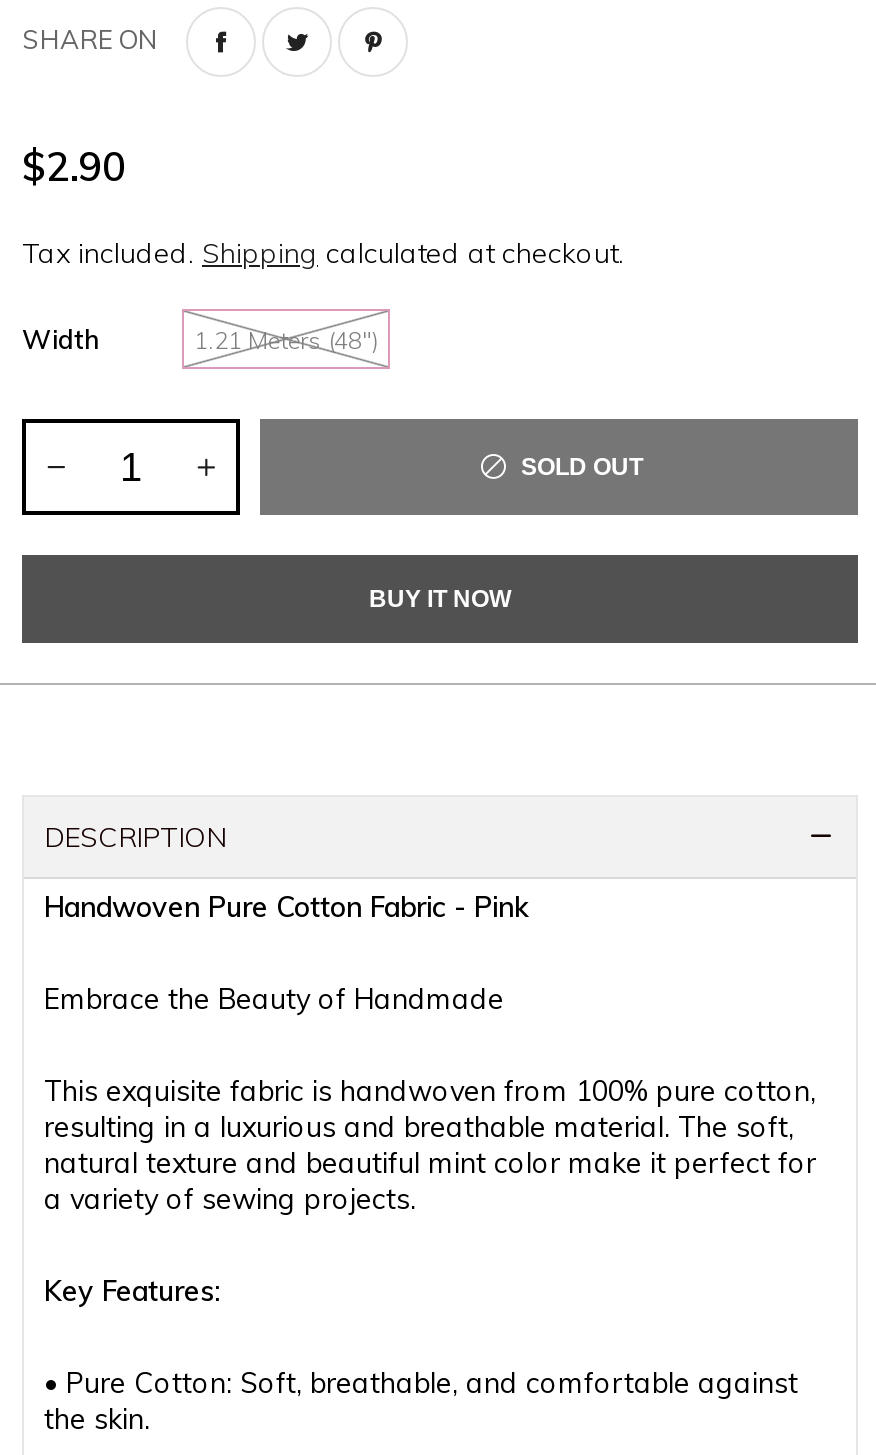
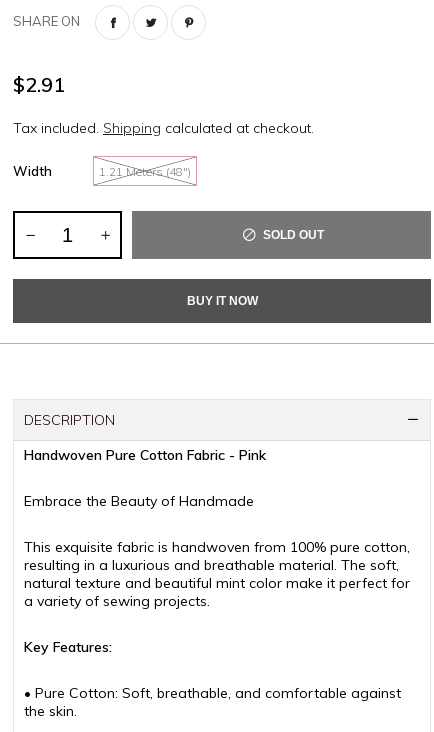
[22,141,126,191] $2.90 -> [13,72,65,97] $2.91

